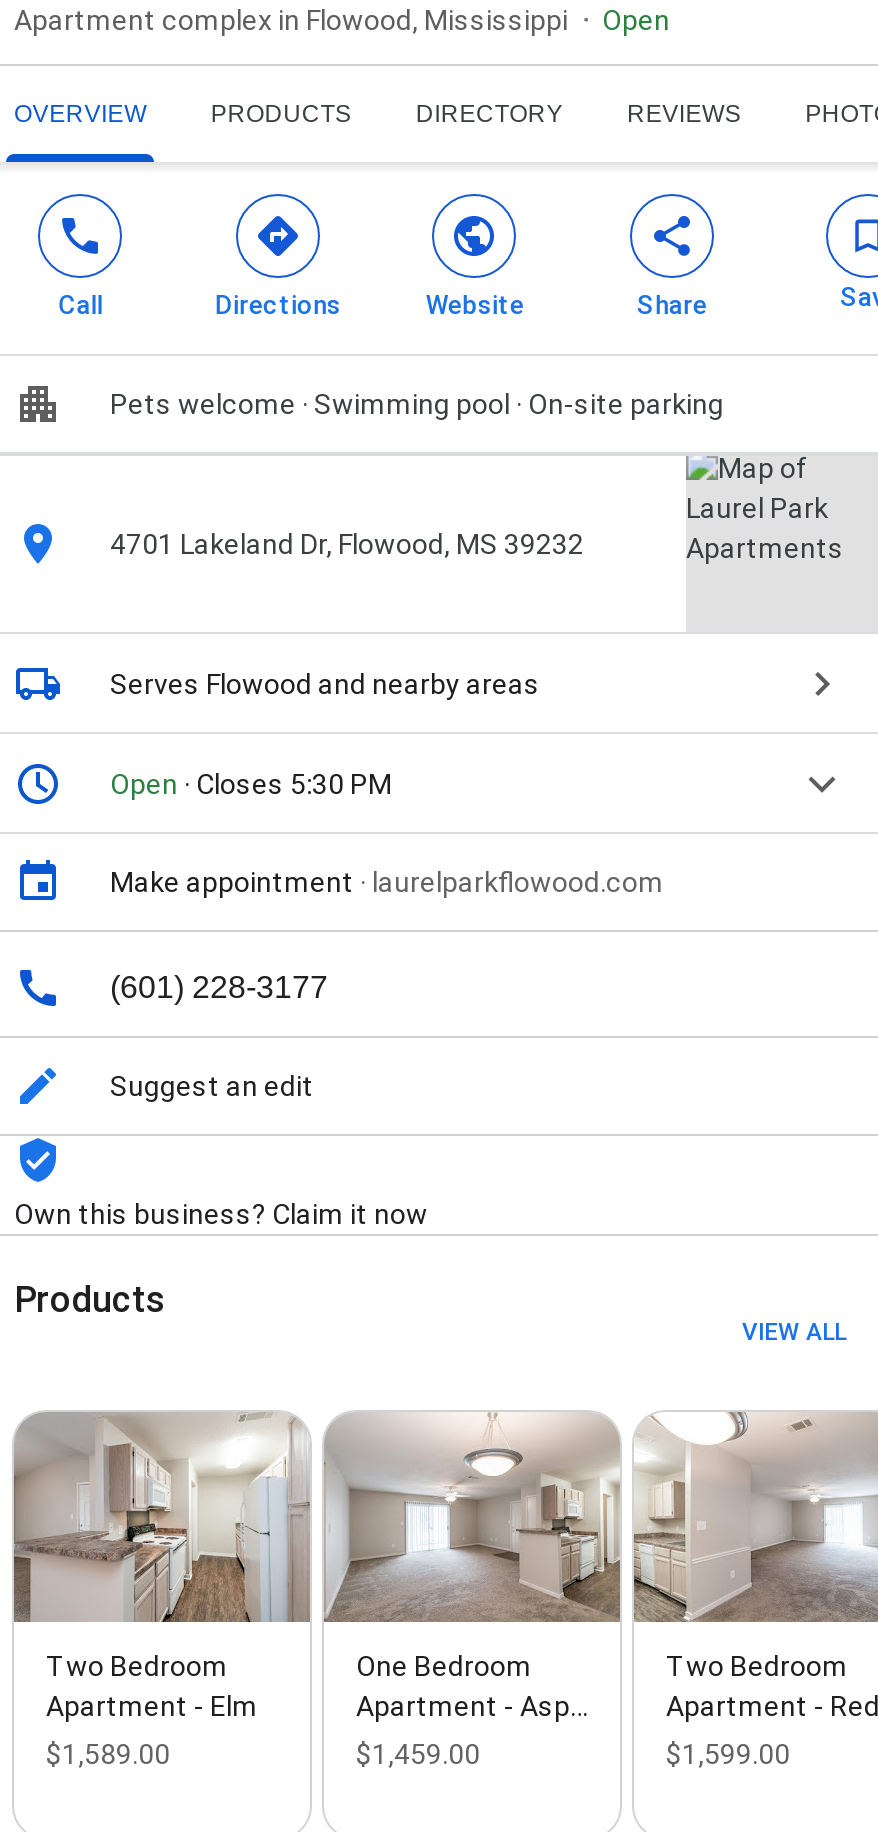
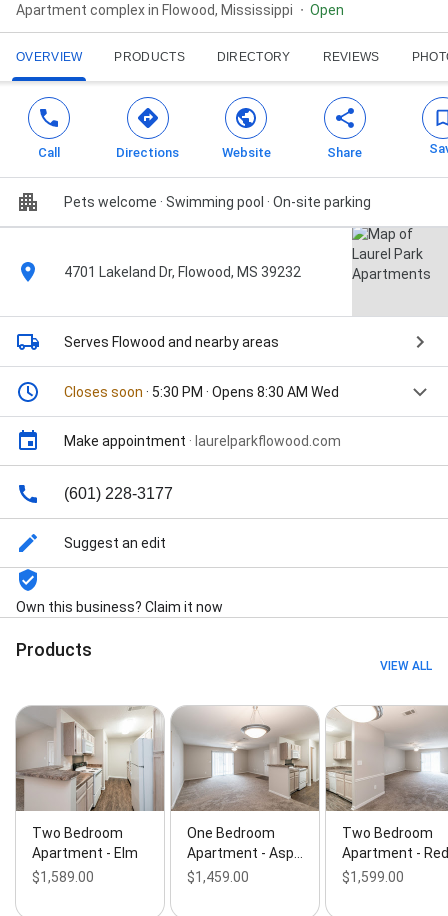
[110,768,392,800] Open · Closes 5:30 PM -> [64,384,339,400] Closes soon · 5:30 PM · Opens 8:30 AM Wed

